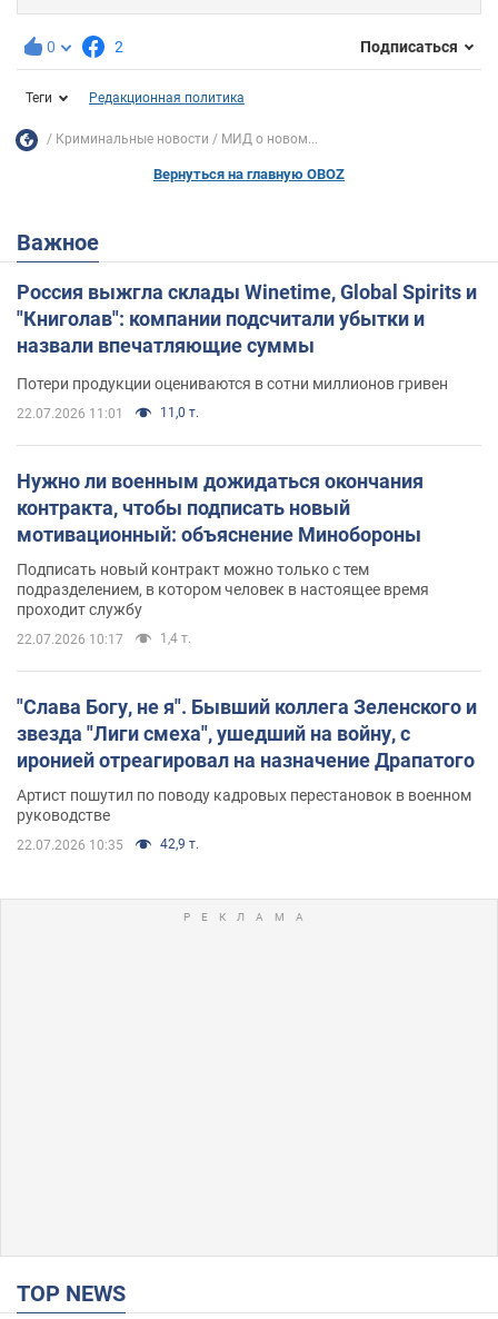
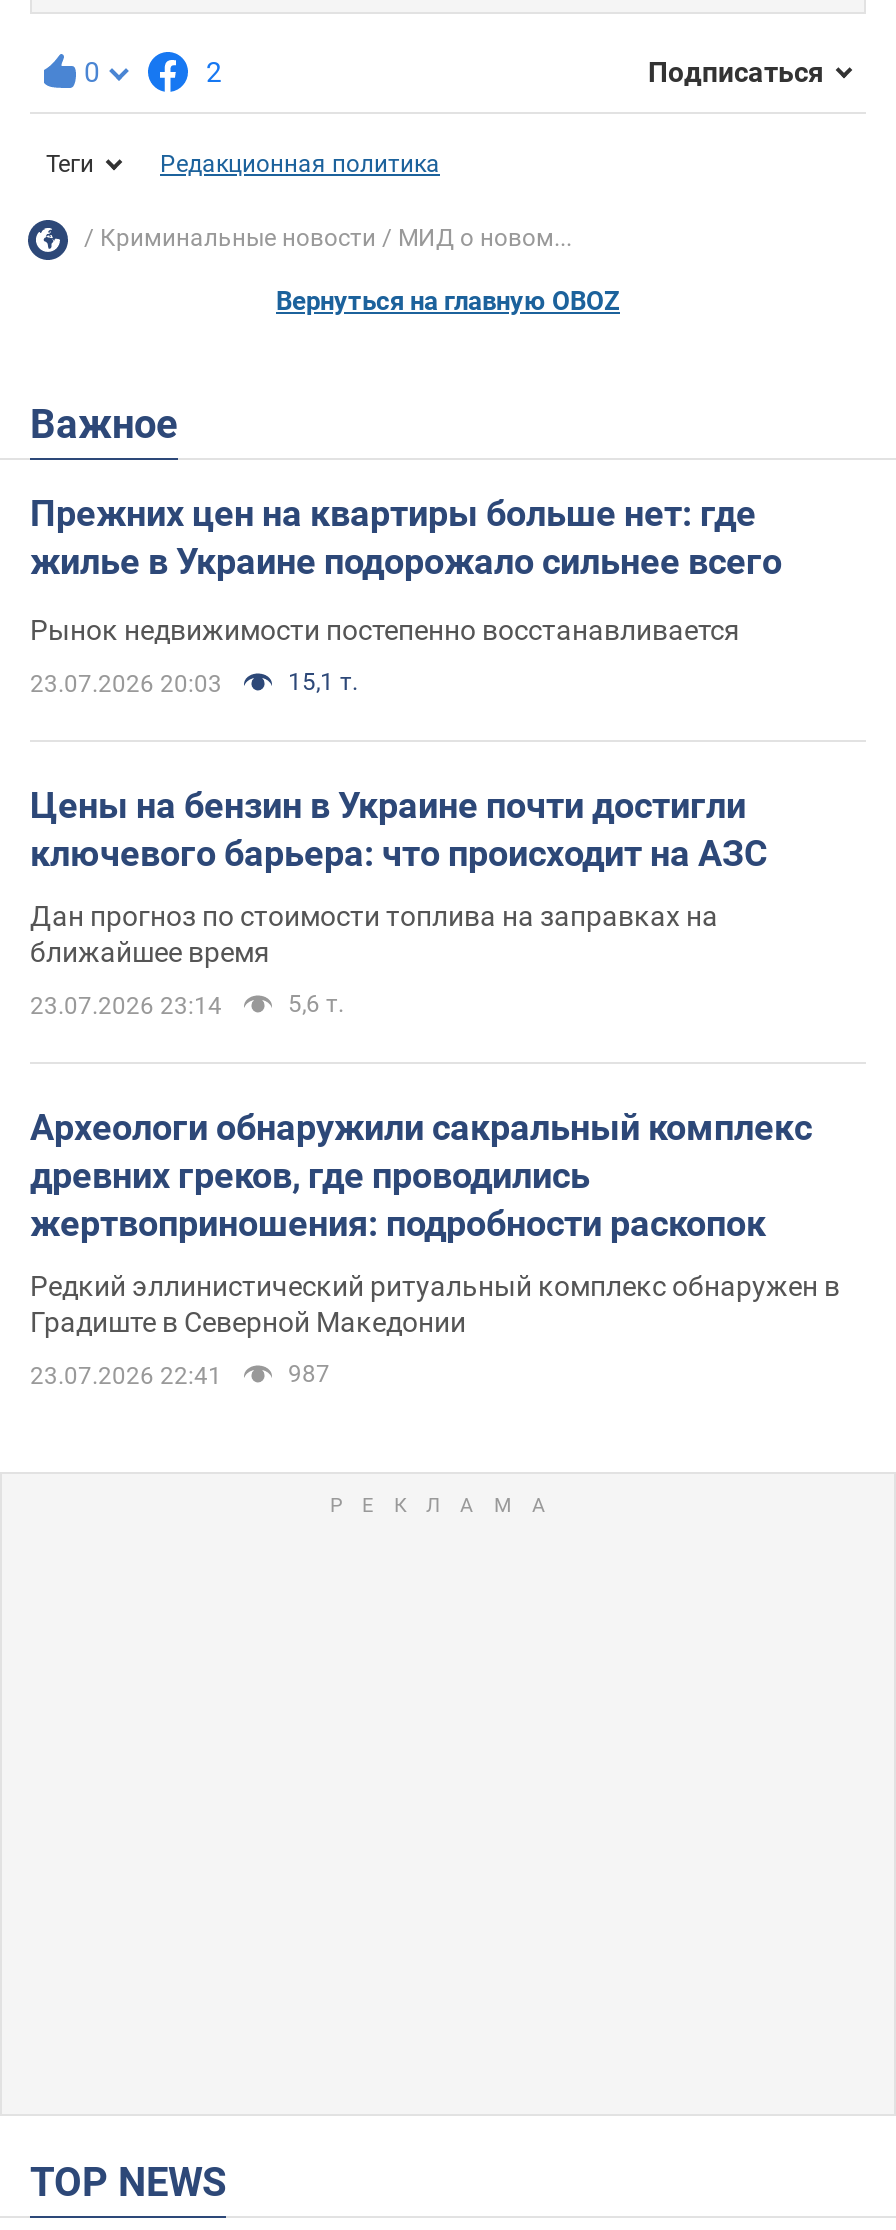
[17,280,477,357] Россия выжгла склады Winetime, Global Spirits и | "Книголав": компании подсчитали убытки и | назвали впечатляющие суммы -> [30,491,782,581] Прежних цен на квартиры больше нет: где | жилье в Украине подорожало сильнее всего
[17,374,448,392] Потери продукции оцениваются в сотни миллионов гривен -> [30,613,740,645] Рынок недвижимости постепенно восстанавливается
[17,404,199,421] 22.07.2026 11:01 | 11,0 т. -> [30,667,358,697] 23.07.2026 20:03 | 15,1 т.
[17,469,424,546] Нужно ли военным дожидаться окончания | контракта, чтобы подписать новый | мотивационный: объяснение Минобороны -> [30,783,768,873] Цены на бензин в Украине почти достигли | ключевого барьера: что происходит на АЗС
[17,560,429,618] Подписать новый контракт можно только с тем | подразделением, в котором человек в настоящее время | проходит службу -> [30,899,718,967] Дан прогноз по стоимости топлива на заправках на | ближайшее время
[17,630,191,647] 22.07.2026 10:17 | 1,4 т. -> [30,989,344,1019] 23.07.2026 23:14 | 5,6 т.
[17,695,477,771] "Слава Богу, не я". Бывший коллега Зеленского и | звезда "Лиги смеха", ушедший на войну, с | иронией отреагировал на назначение Драпатого -> [30,1105,812,1243] Археологи обнаружили сакральный комплекс | древних греков, где проводились | жертвоприношения: подробности раскопок
[17,786,471,824] Артист пошутил по поводу кадровых перестановок в военном | руководстве -> [30,1269,840,1337] Редкий эллинистический ритуальный комплекс обнаружен в | Градиште в Северной Македонии
[17,836,199,853] 22.07.2026 10:35 | 42,9 т. -> [30,1359,330,1389] 23.07.2026 22:41 | 987

